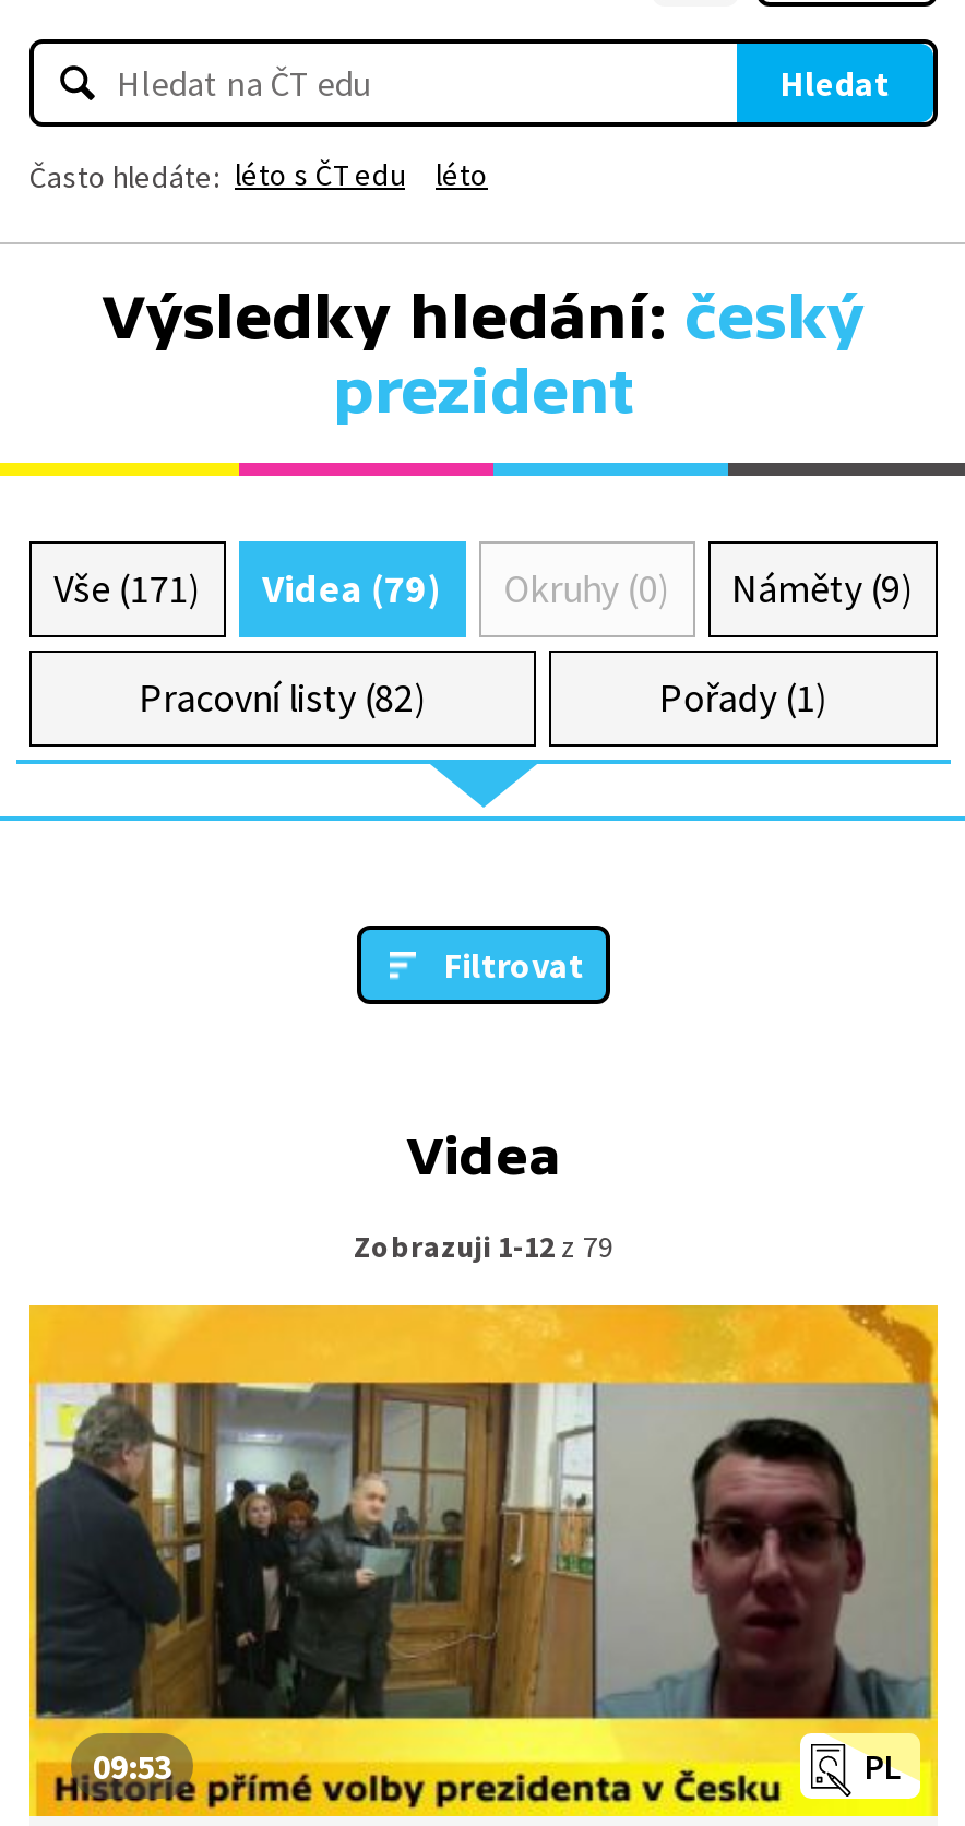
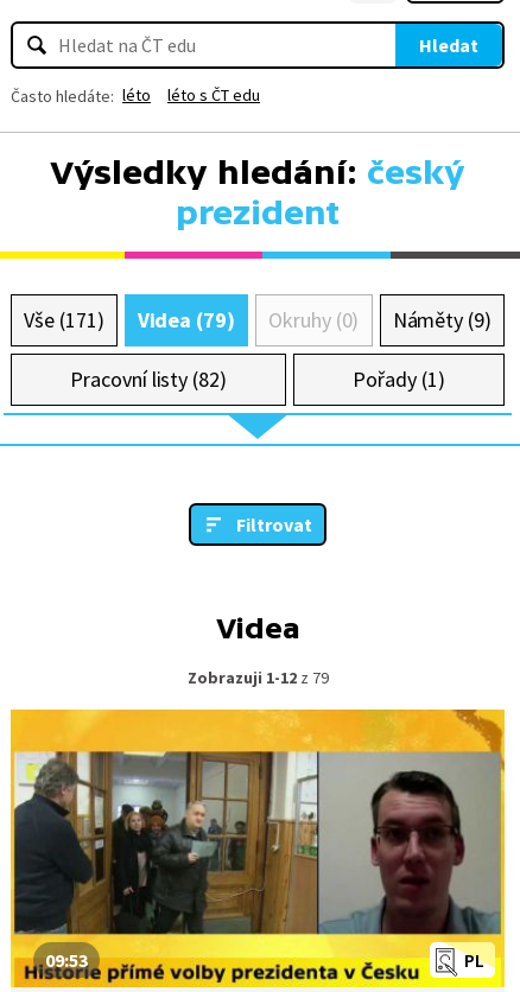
[29,155,488,196] Často hledáte: léto s ČT edu | léto -> [11,84,260,107] Často hledáte: léto | léto s ČT edu

